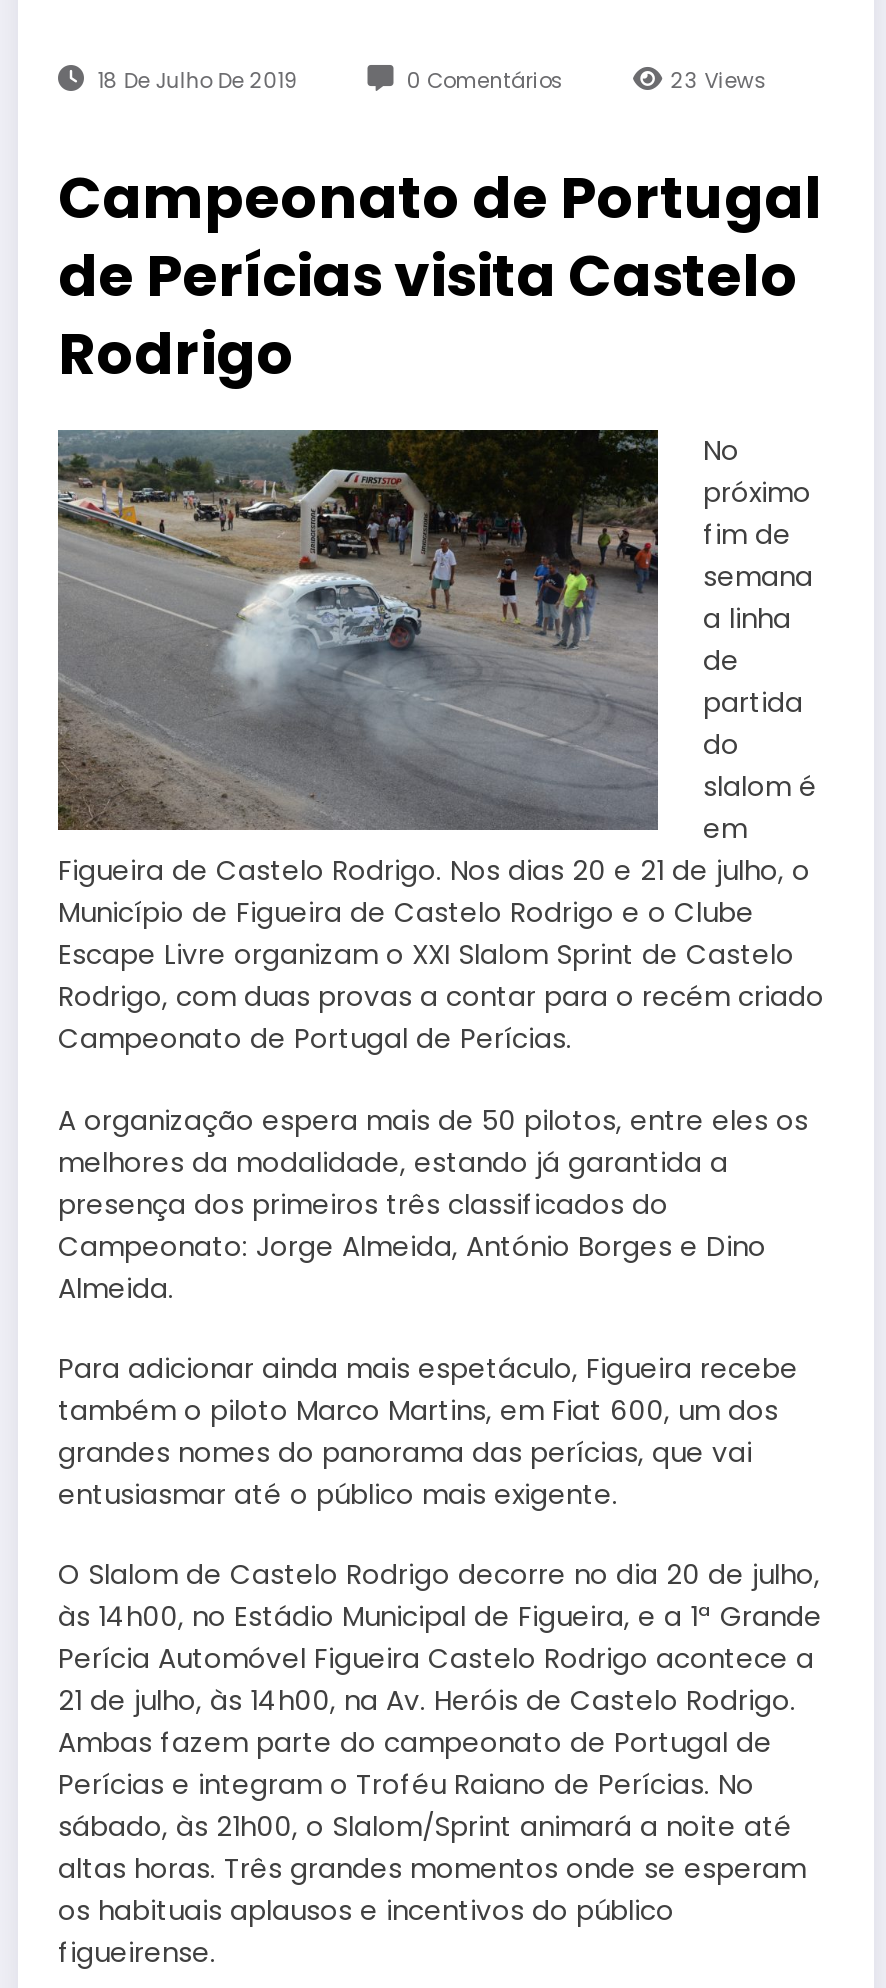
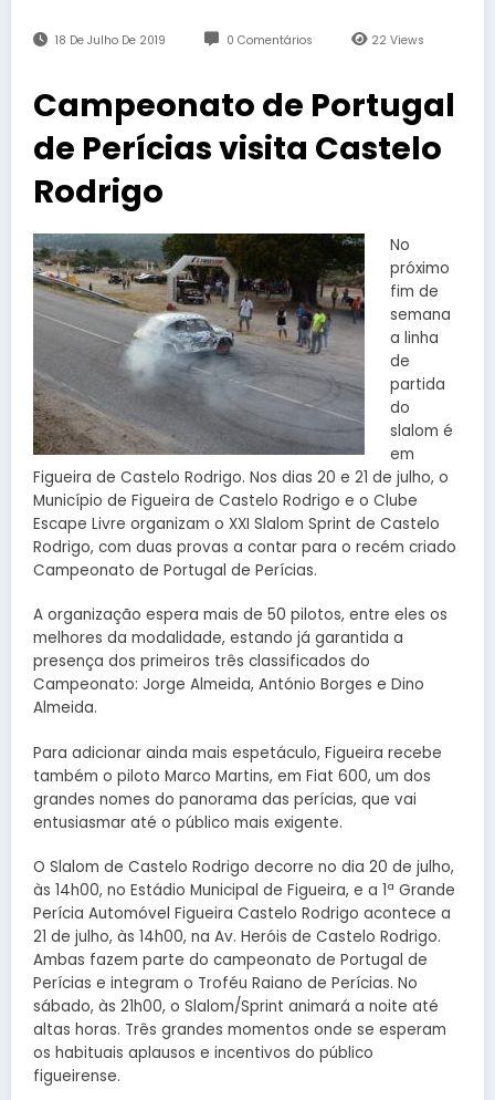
[670,67,766,97] 23 Views -> [371,32,425,49] 22 Views

